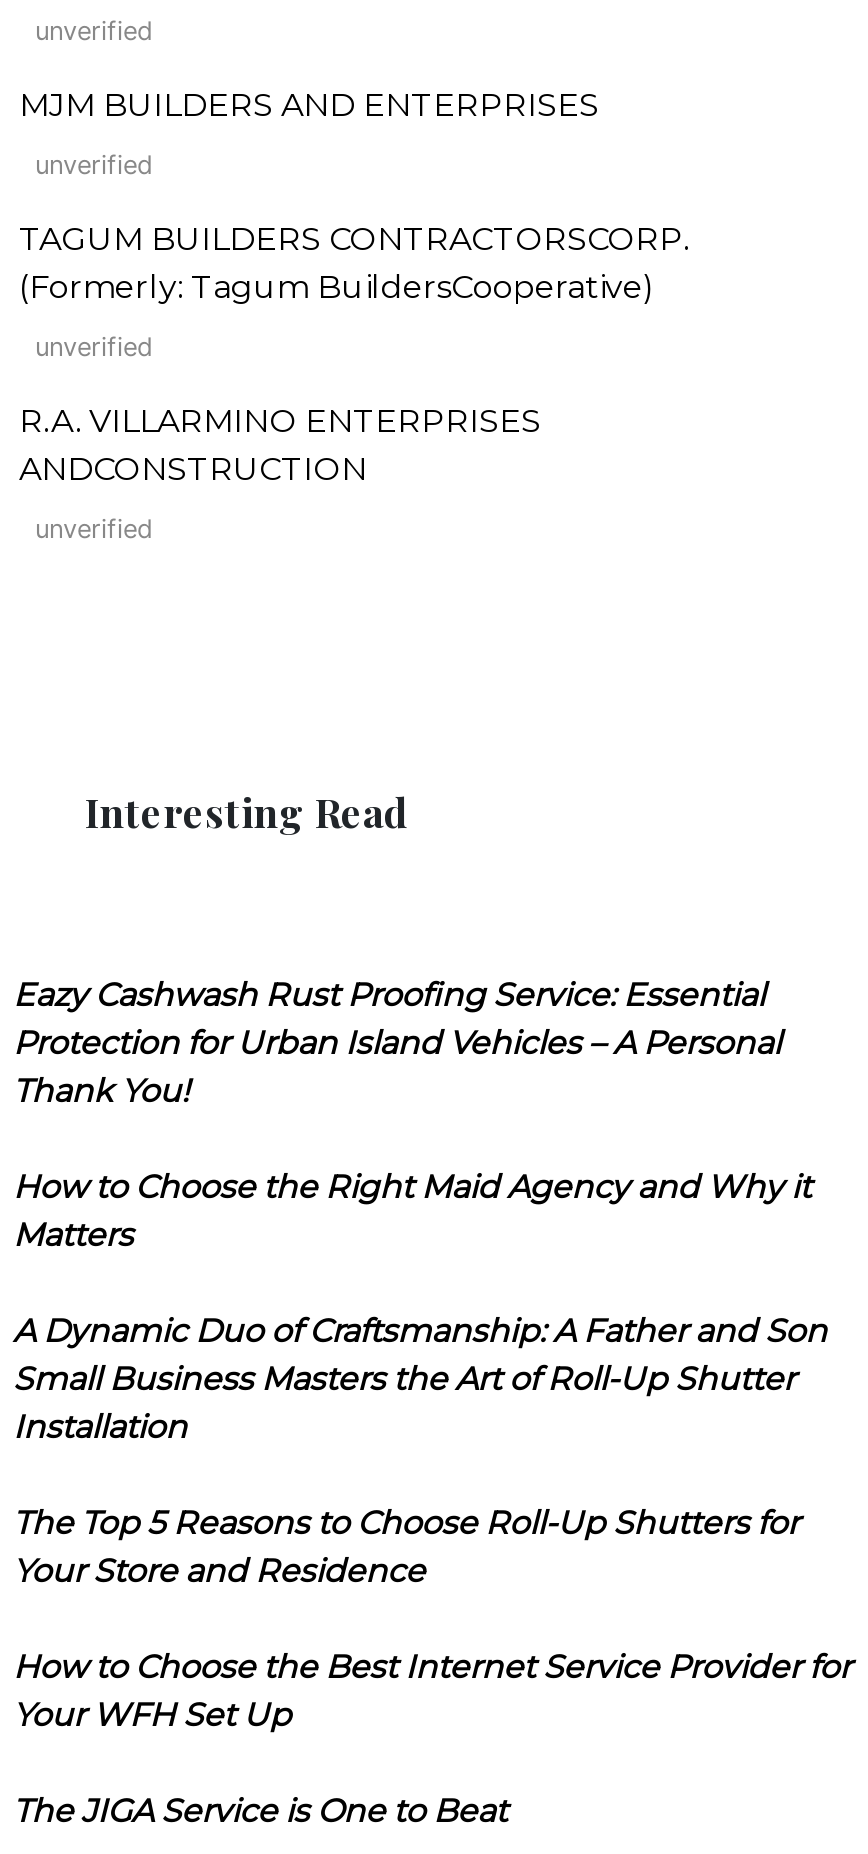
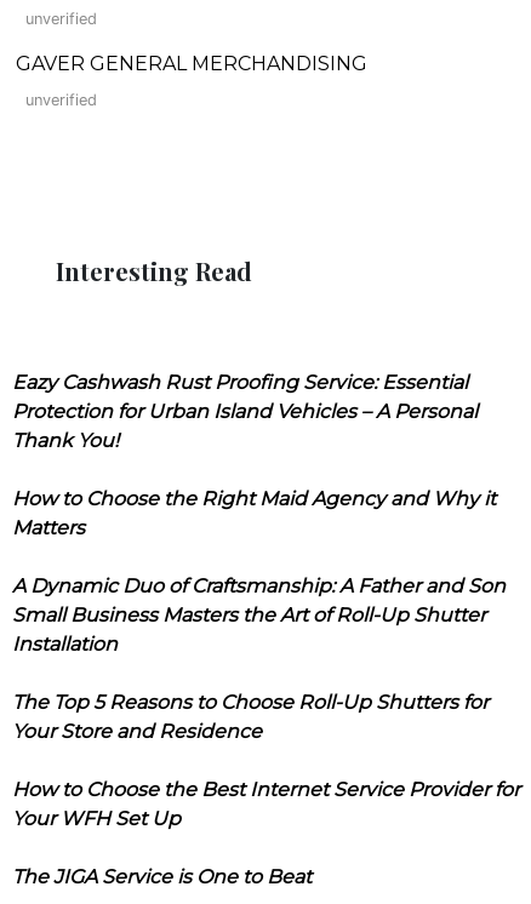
[19,86,689,488] MJM BUILDERS AND ENTERPRISES | unverified | TAGUM BUILDERS CONTRACTORSCORP. | (Formerly: Tagum BuildersCooperative) | unverified | R.A. VILLARMINO ENTERPRISES | ANDCONSTRUCTION -> [16,52,367,75] GAVER GENERAL MERCHANDISING

